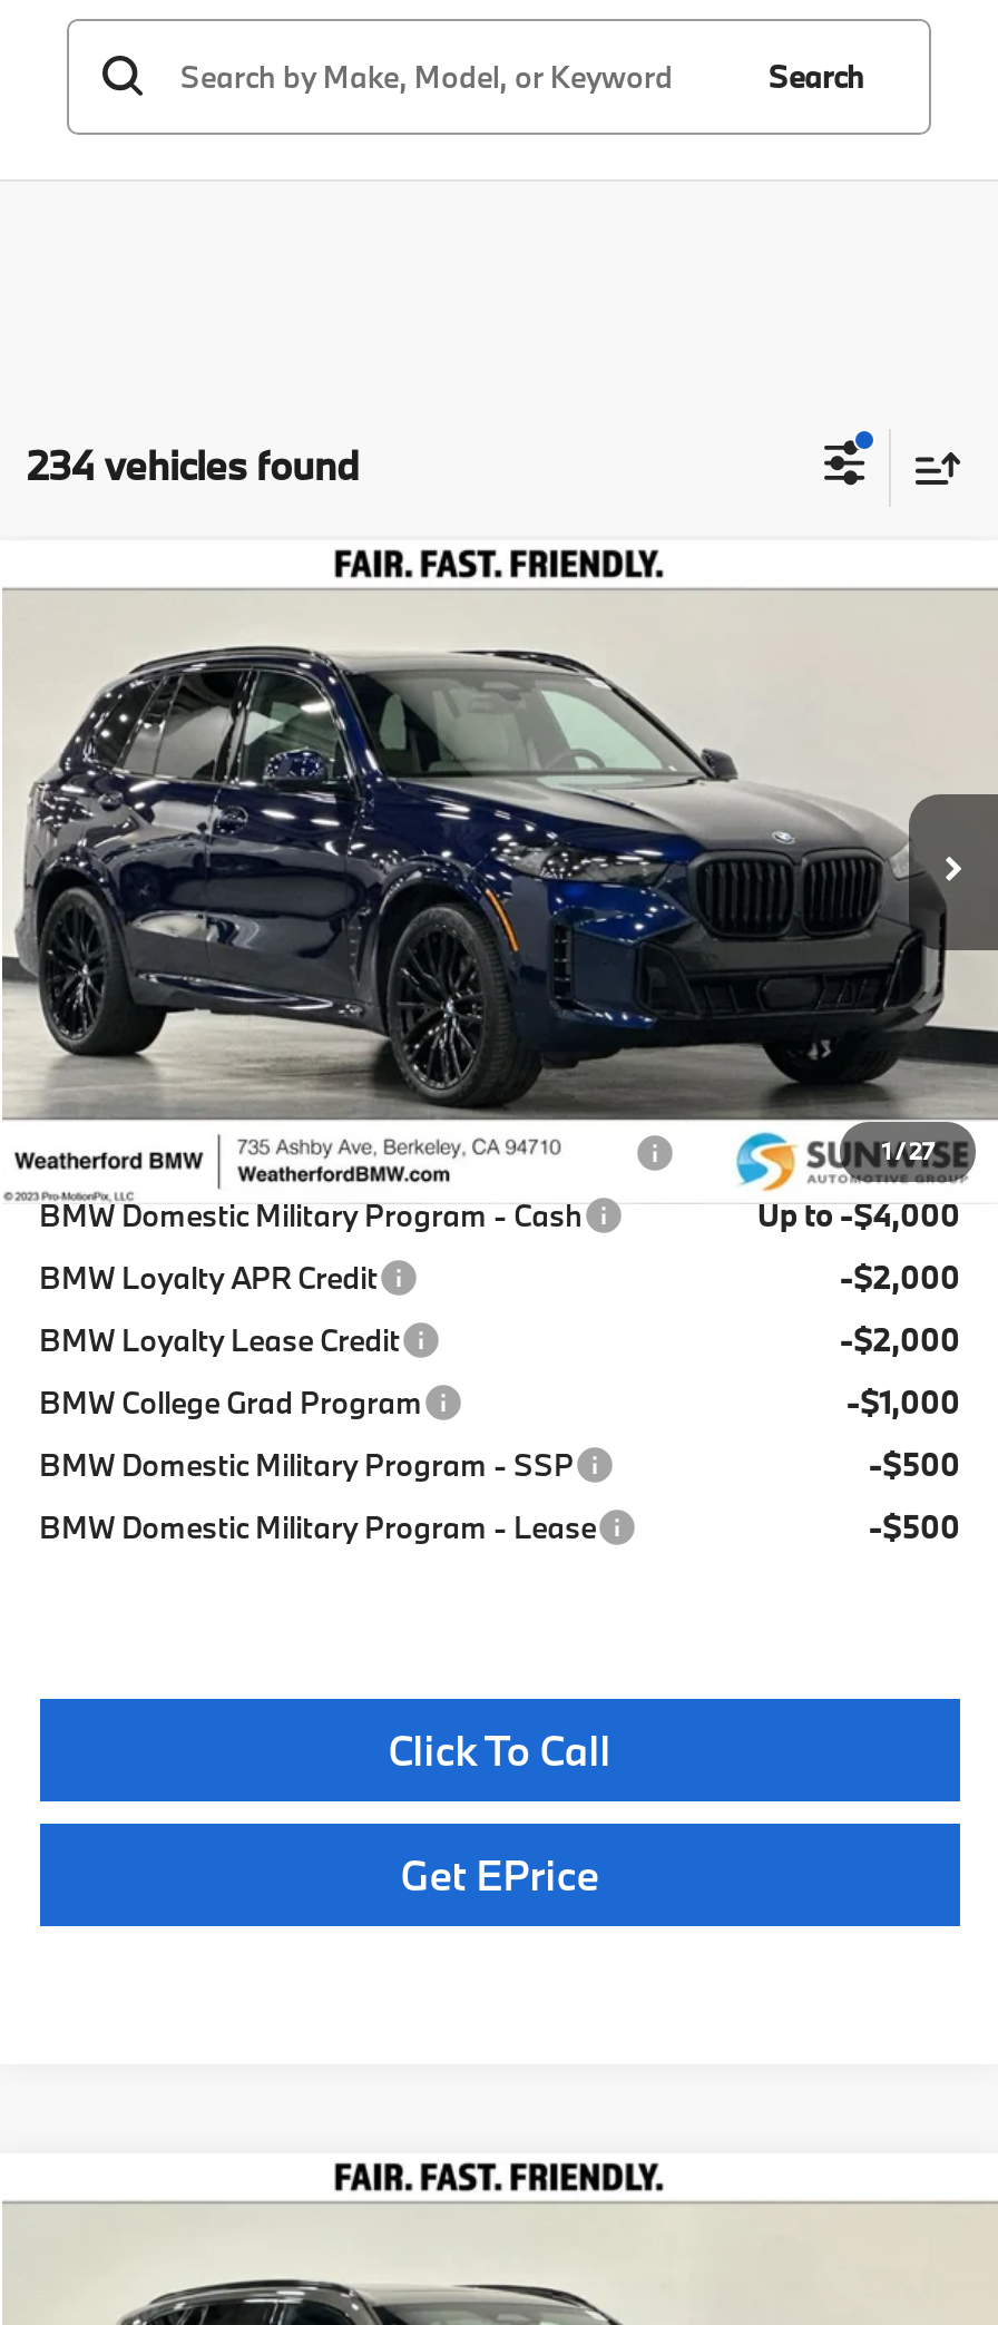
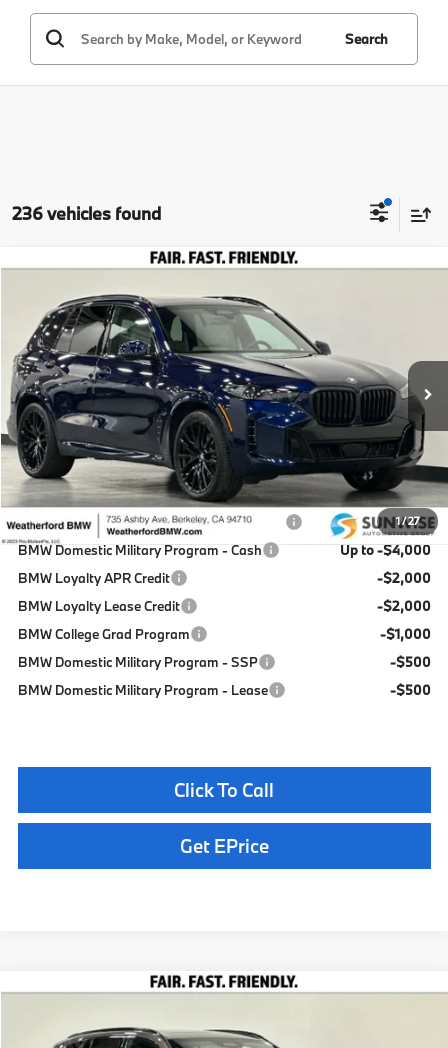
[27,440,359,491] 234 vehicles found -> [12,202,161,225] 236 vehicles found

